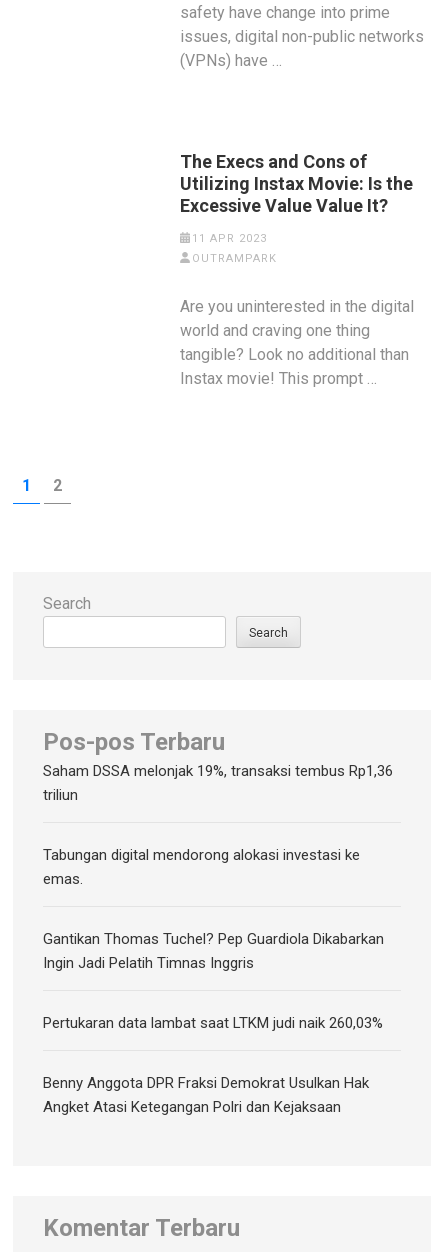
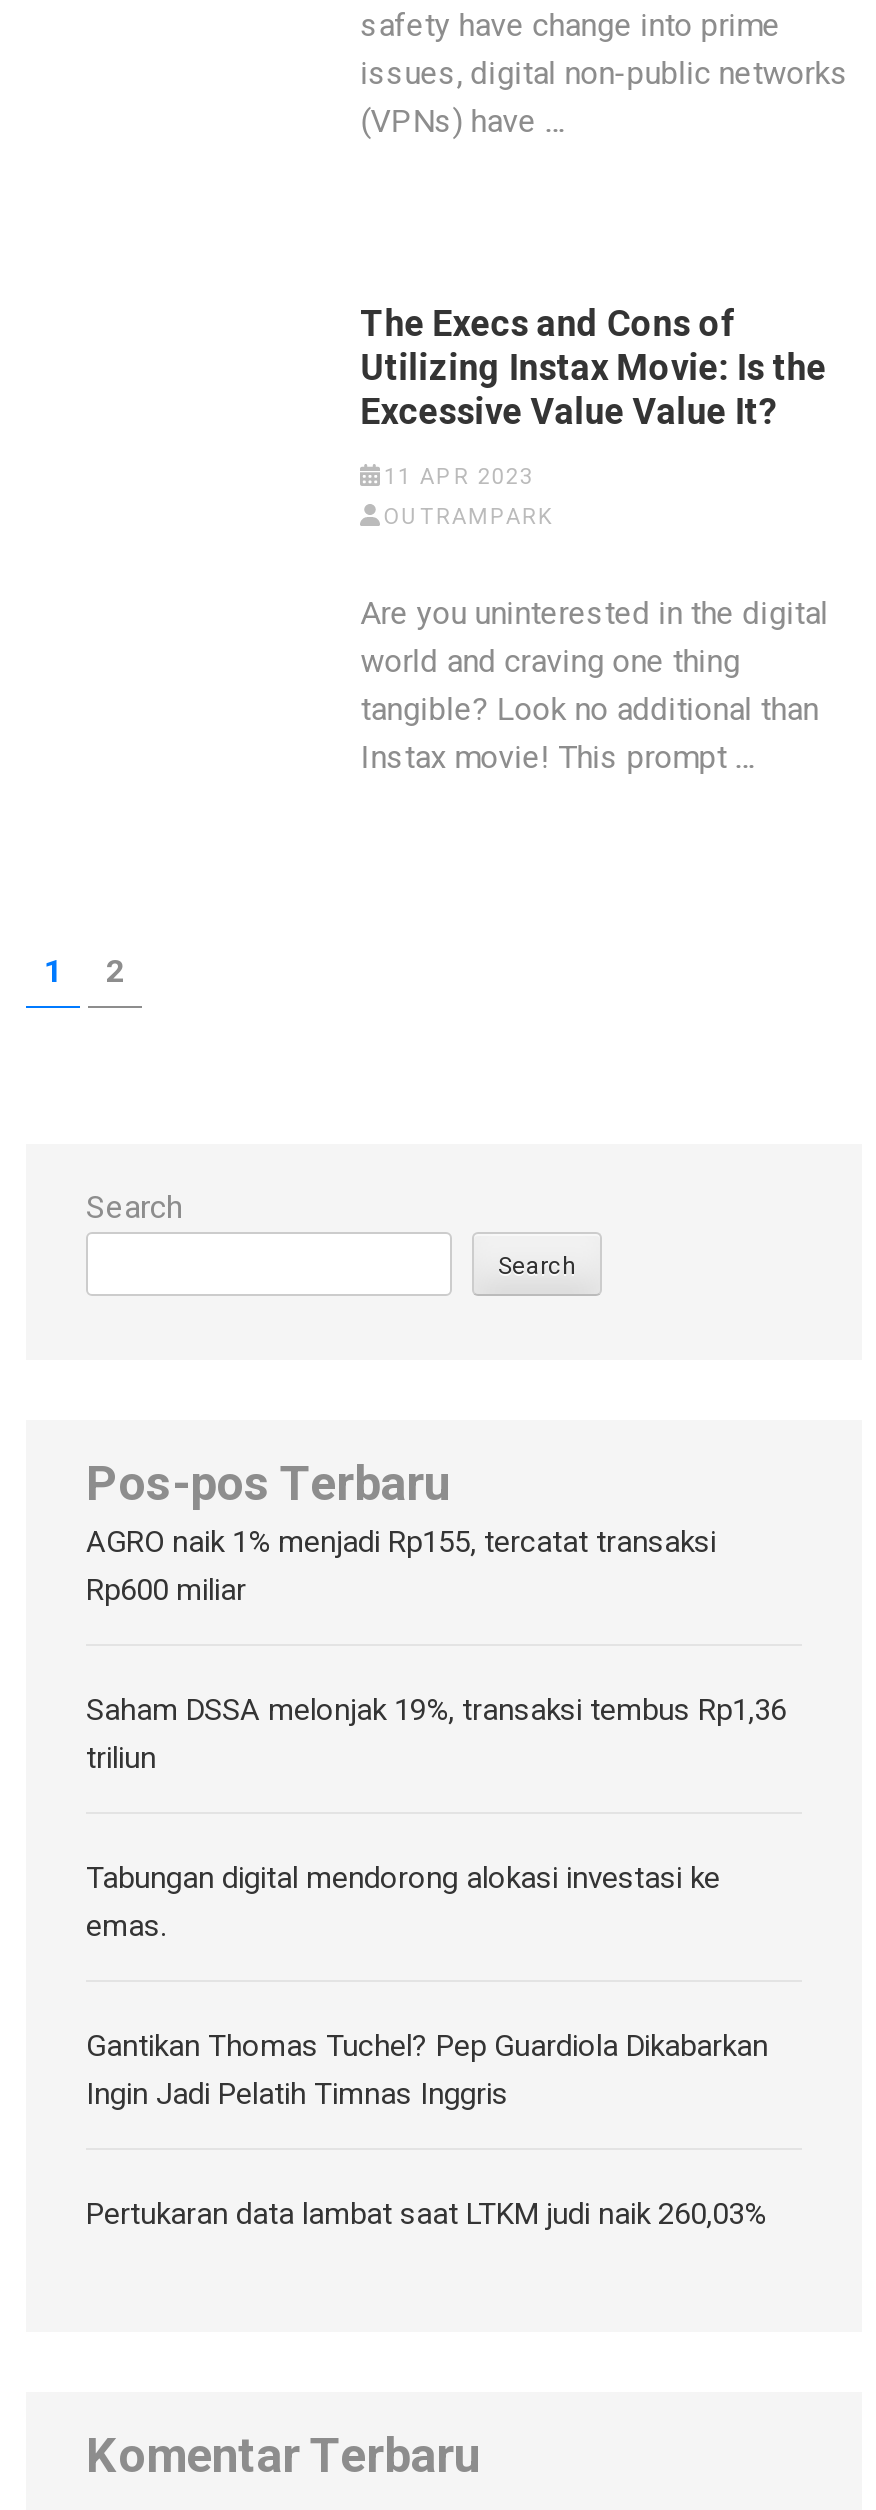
none -> [86,1524,716,1608] AGRO naik 1% menjadi Rp155, tercatat transaksi | Rp600 miliar
moved [43,762,393,1032] -> [86,1692,786,2232]: Saham DSSA melonjak 19%, transaksi tembus Rp1,36 | triliun | Tabungan digital mendorong alokasi investasi ke | emas. | Gantikan Thomas Tuchel? Pep Guardiola Dikabarkan | Ingin Jadi Pelatih Timnas Inggris | Pertukaran data lambat saat LTKM judi naik 260,03%
[43,1074,369,1116] Benny Anggota DPR Fraksi Demokrat Usulkan Hak | Angket Atasi Ketegangan Polri dan Kejaksaan -> none

